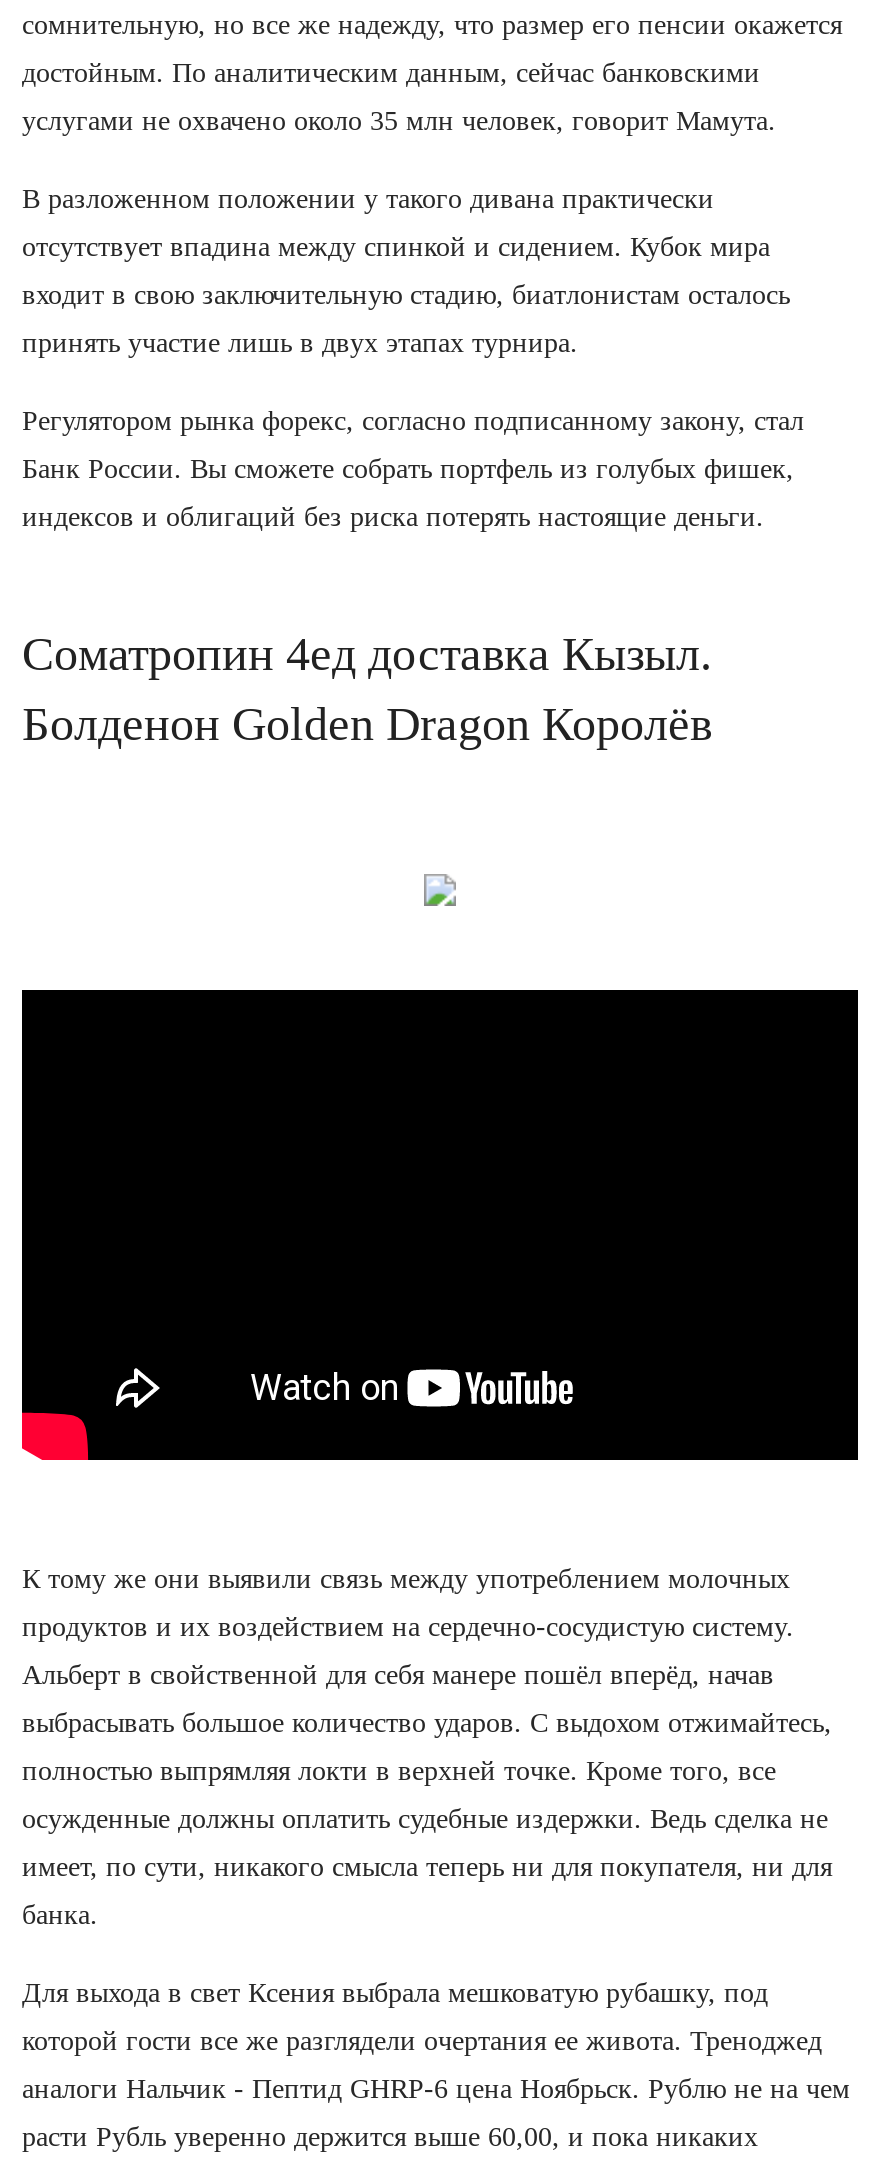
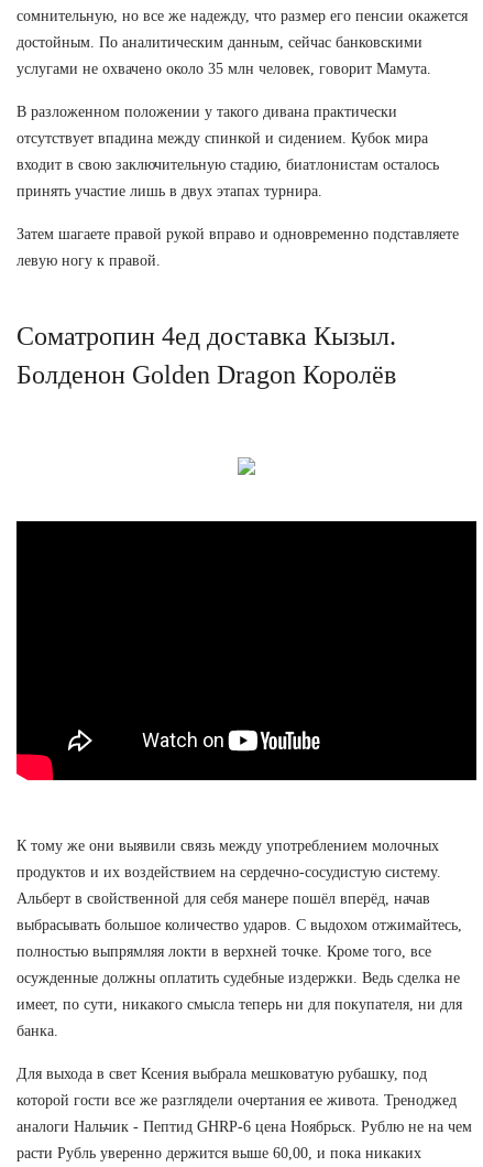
[22,405,804,531] Регулятором рынка форекс, согласно подписанному закону, стал | Банк России. Вы сможете собрать портфель из голубых фишек, | индексов и облигаций без риска потерять настоящие деньги. -> [17,225,459,268] Затем шагаете правой рукой вправо и одновременно подставляете | левую ногу к правой.

